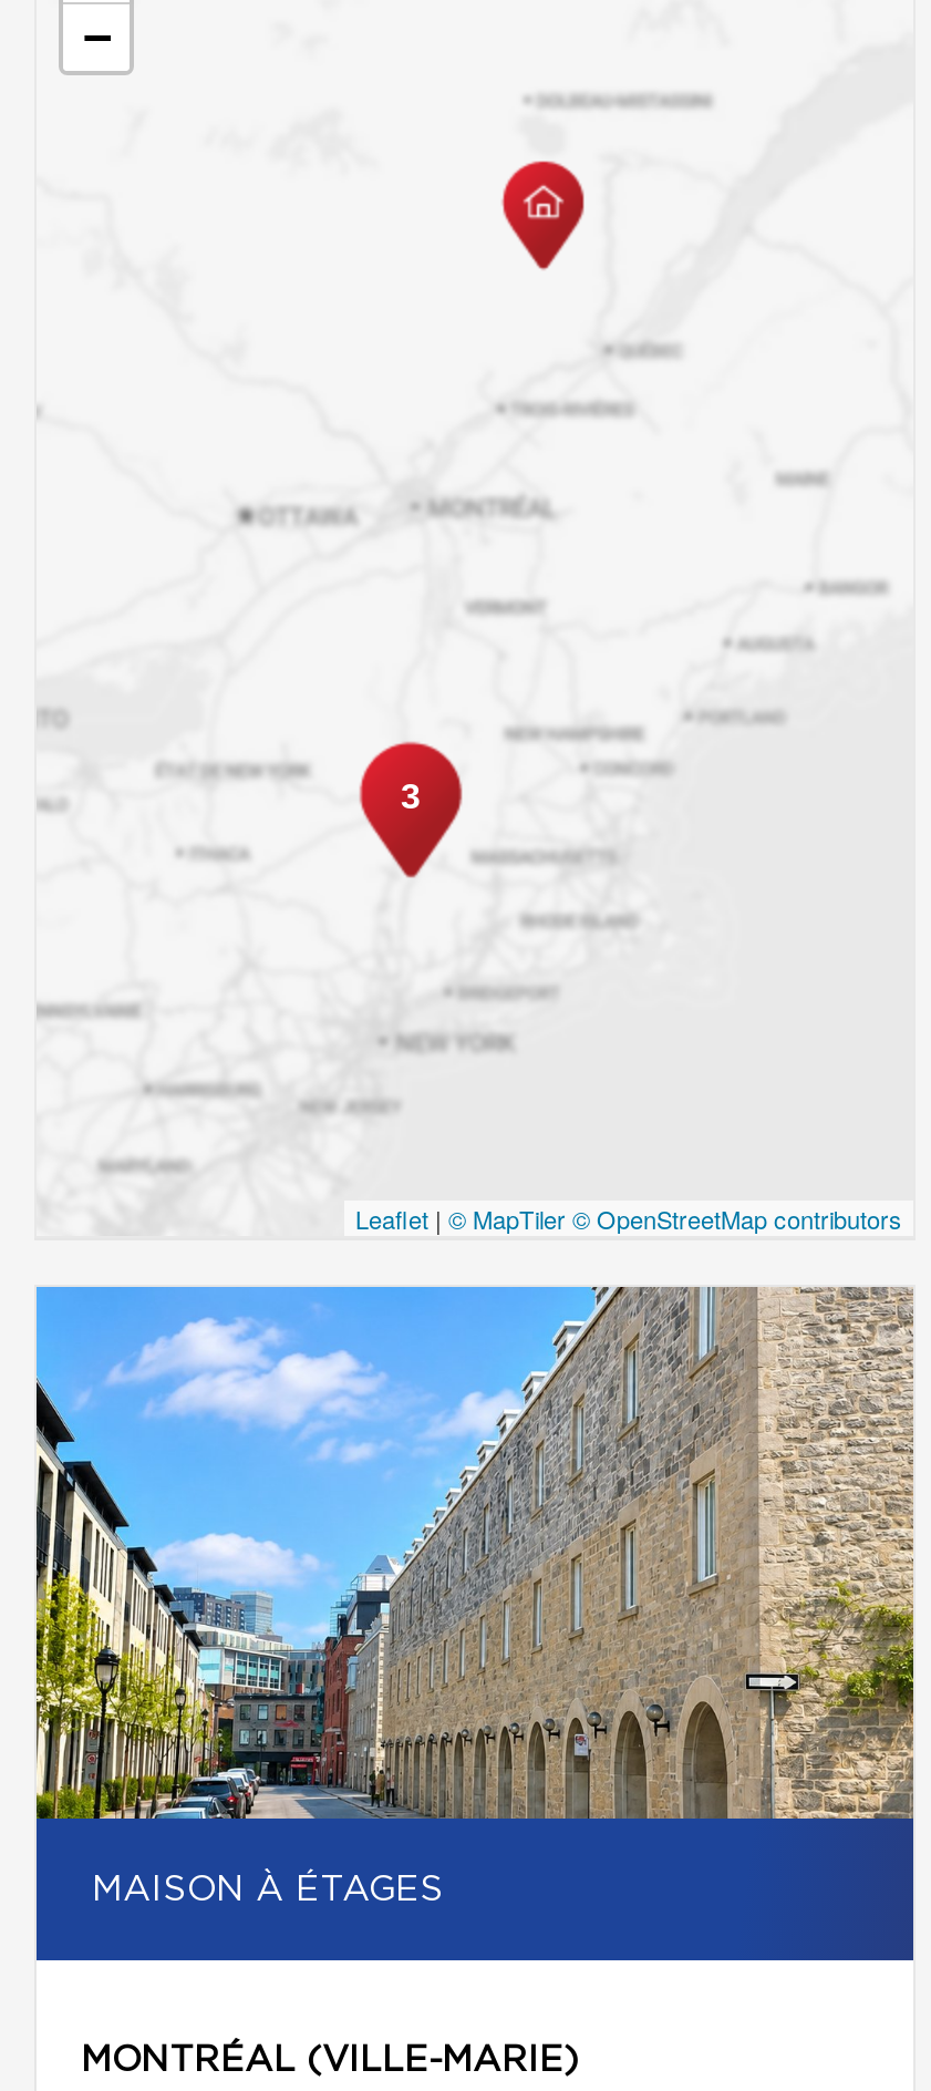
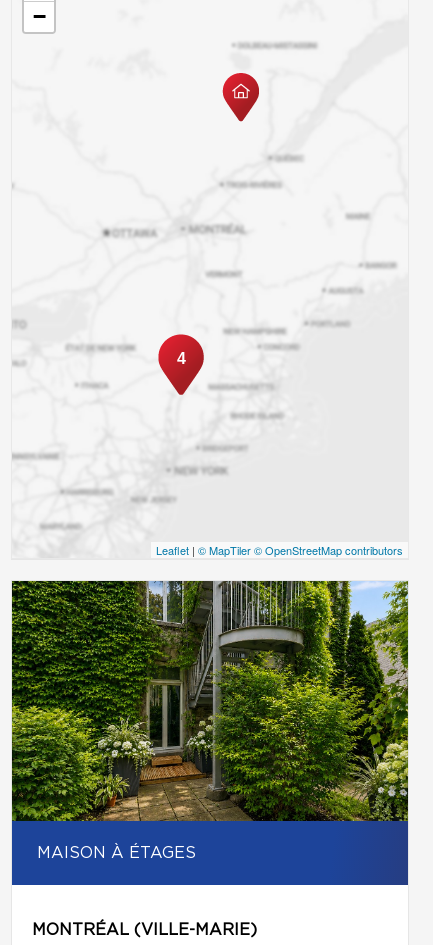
[401,777,421,815] 3 -> [176,350,185,367] 4
[34,1285,916,1821] [image] -> [11,580,409,822] [image]

